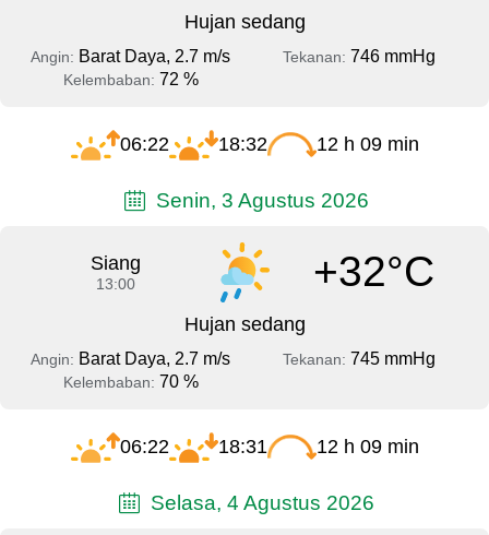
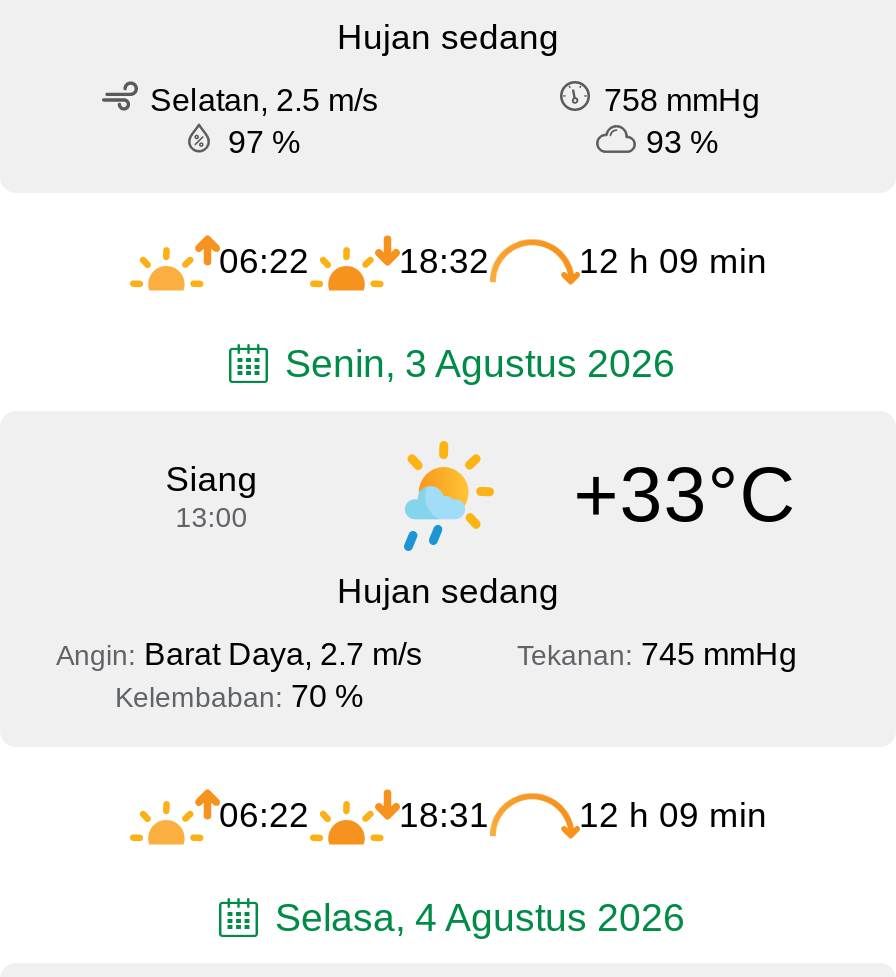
[31,47,435,89] Angin: Barat Daya, 2.7 m/s | Tekanan: 746 mmHg | Kelembaban: 72 % -> [150,84,760,160] Selatan, 2.5 m/s | 758 mmHg | 97 % | 93 %
[313,248,434,295] +32°C -> [574,452,796,538] +33°C

